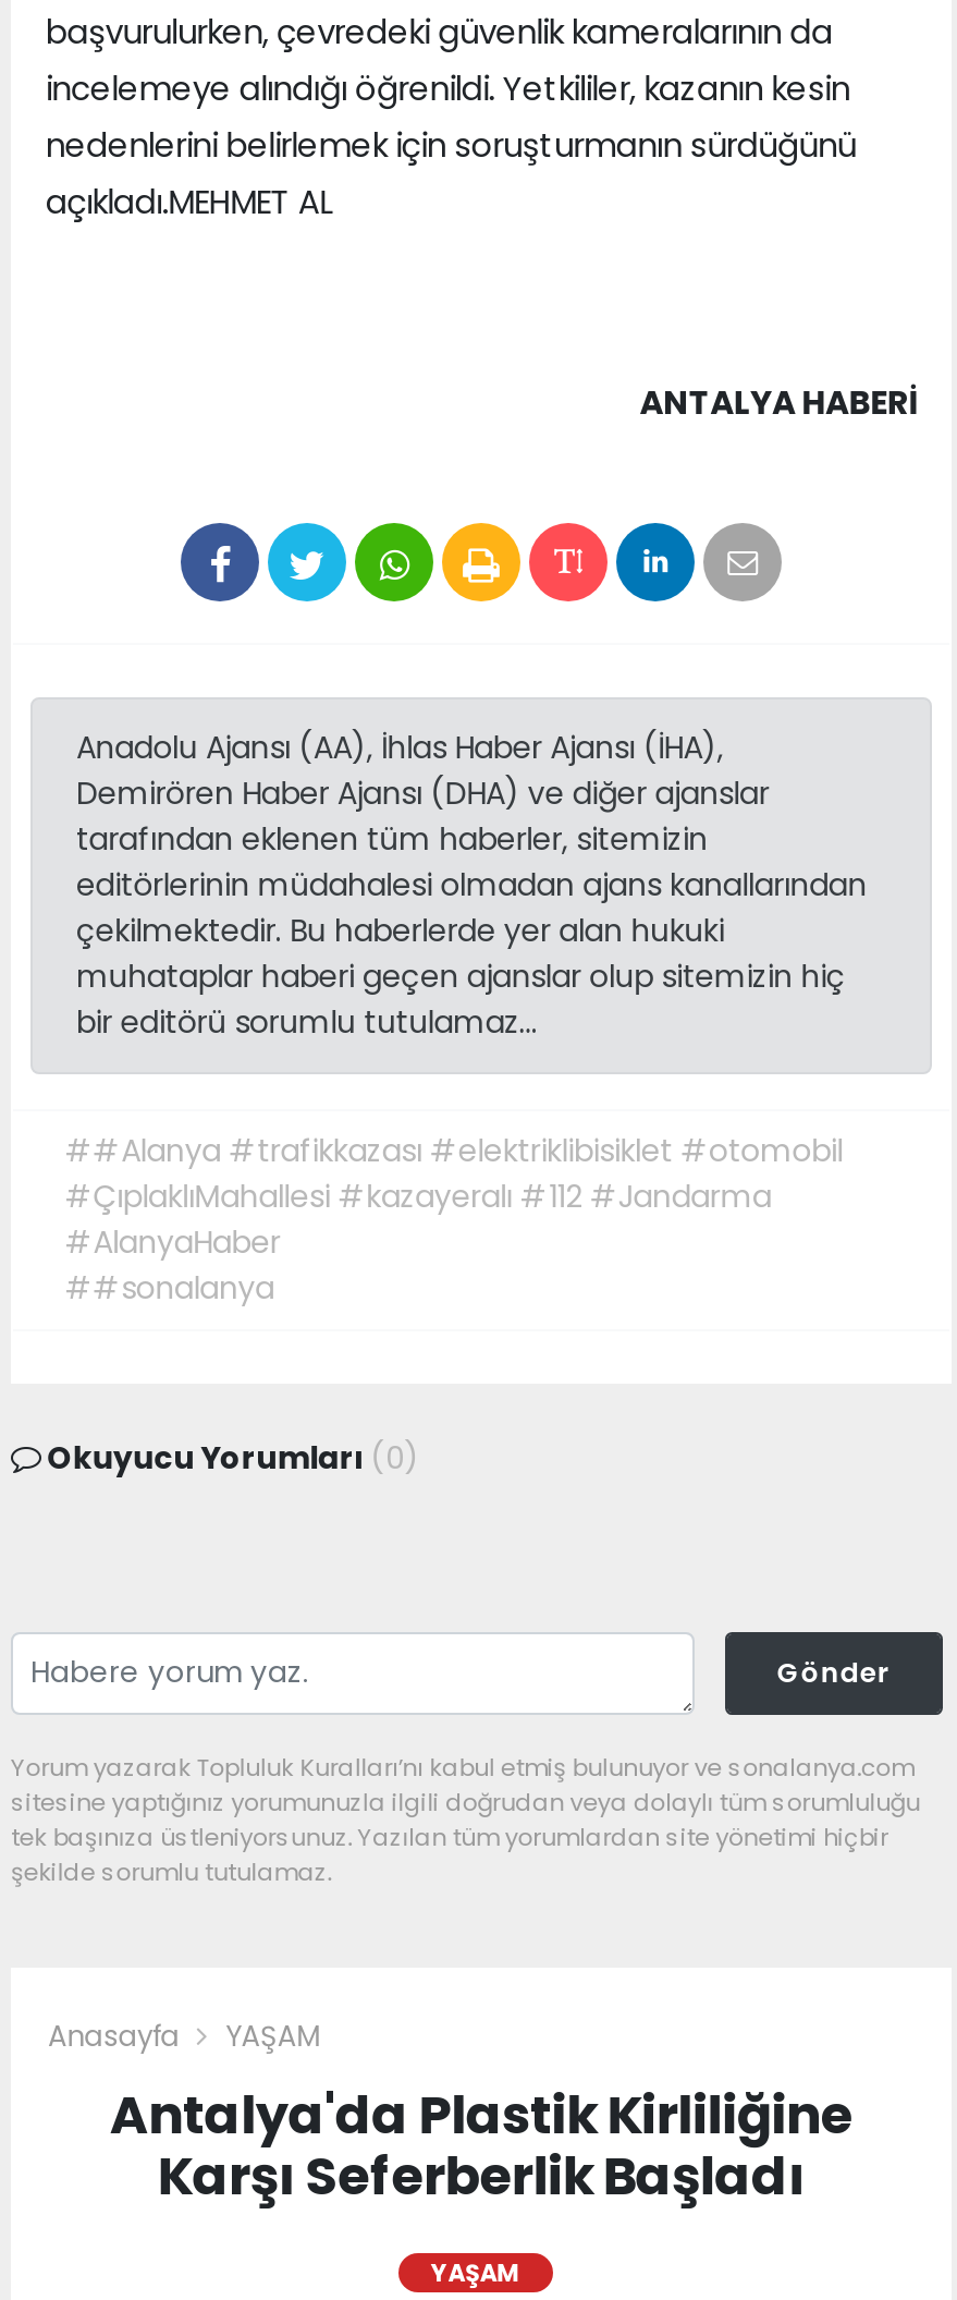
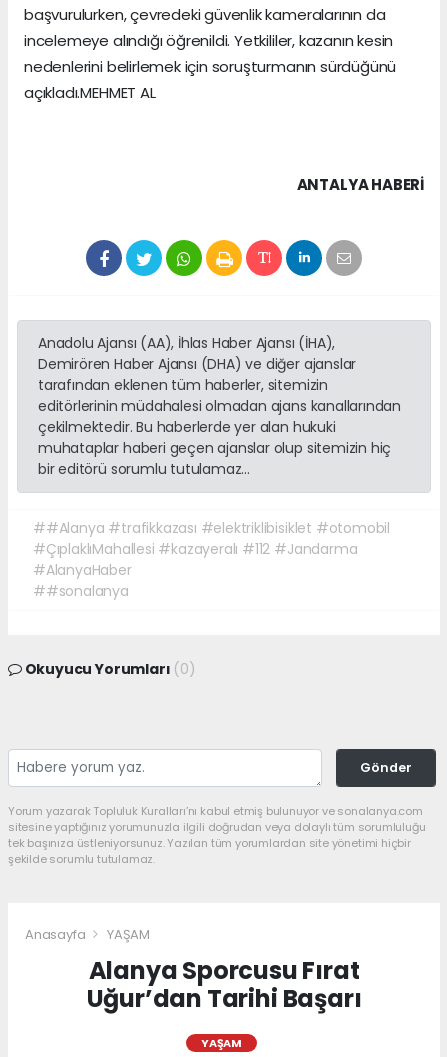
[110,2079,853,2212] Antalya'da Plastik Kirliliğine | Karşı Seferberlik Başladı -> [87,954,361,1015] Alanya Sporcusu Fırat | Uğur’dan Tarihi Başarı

